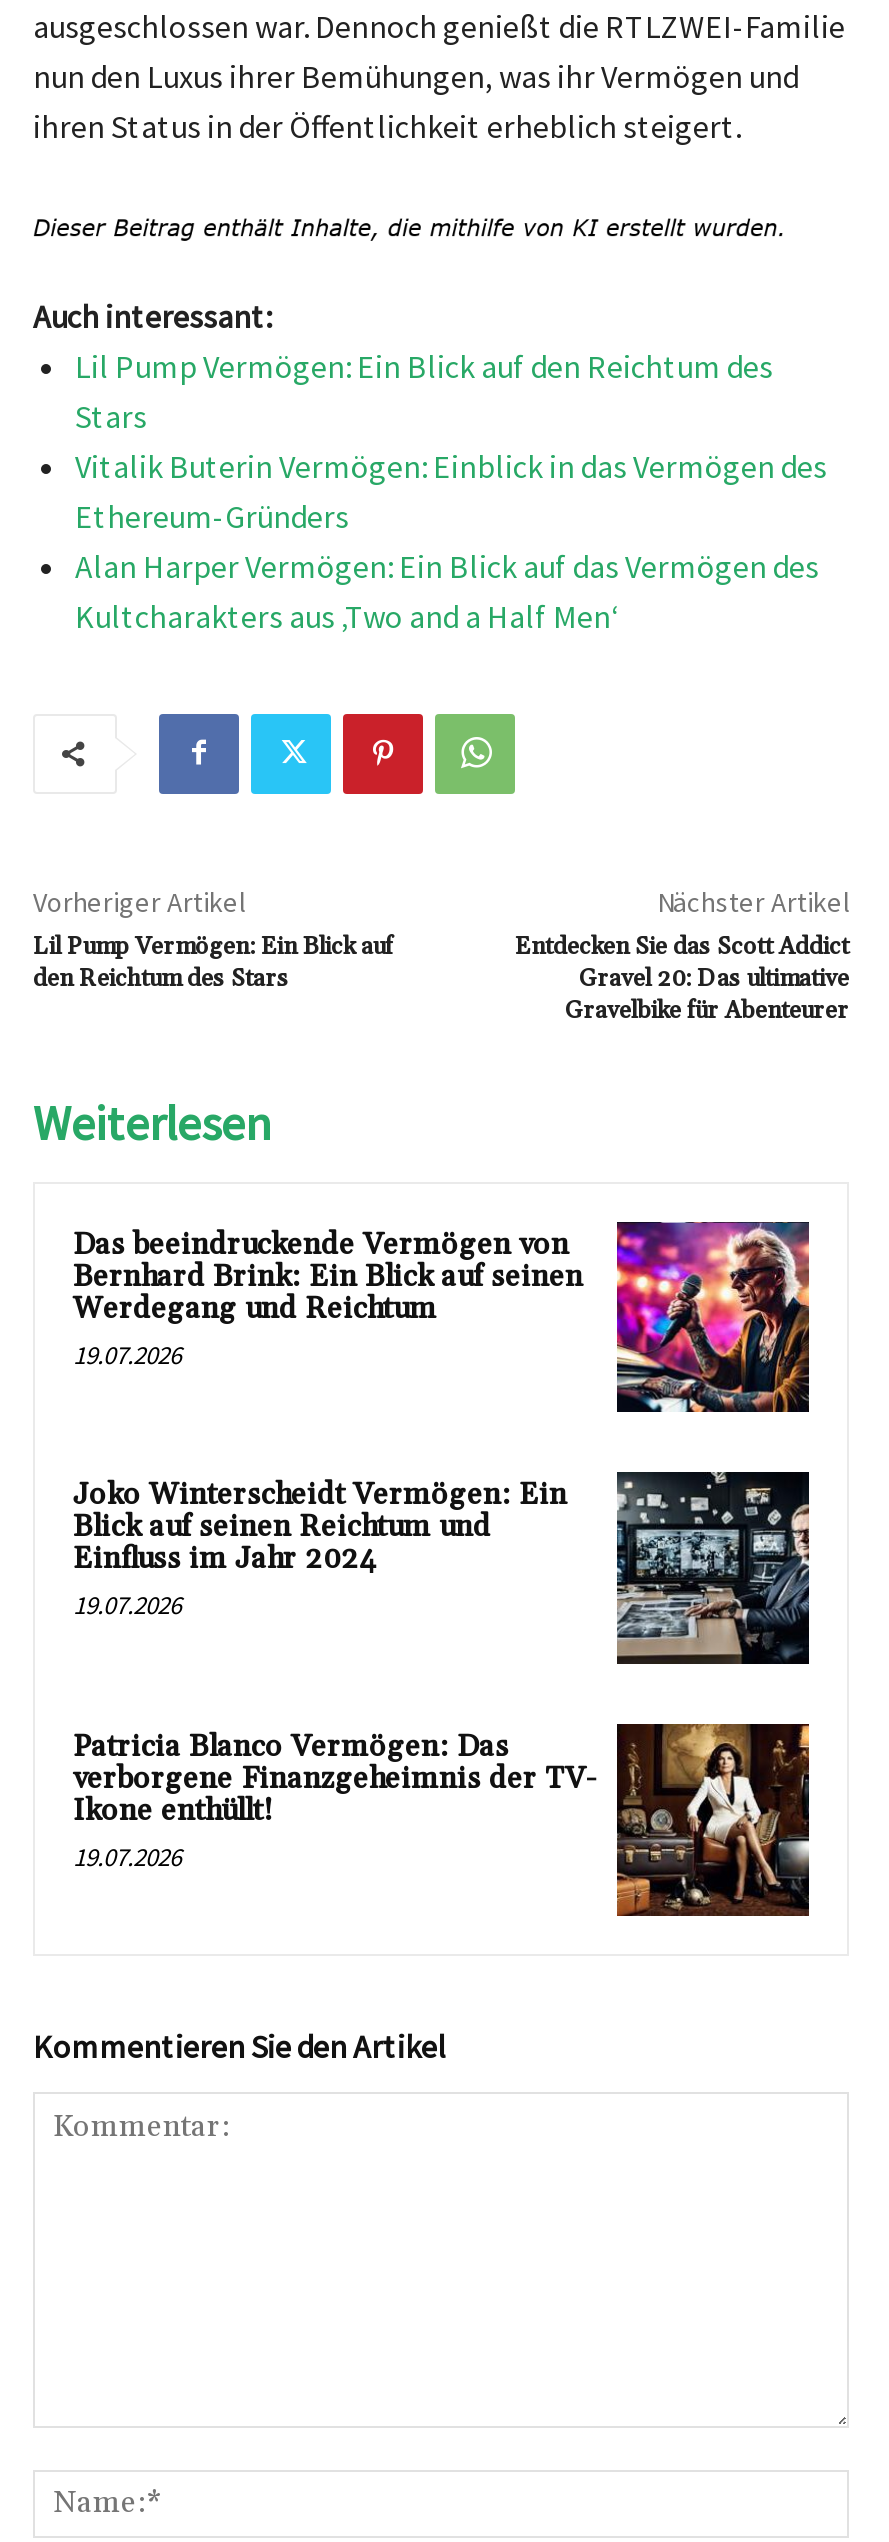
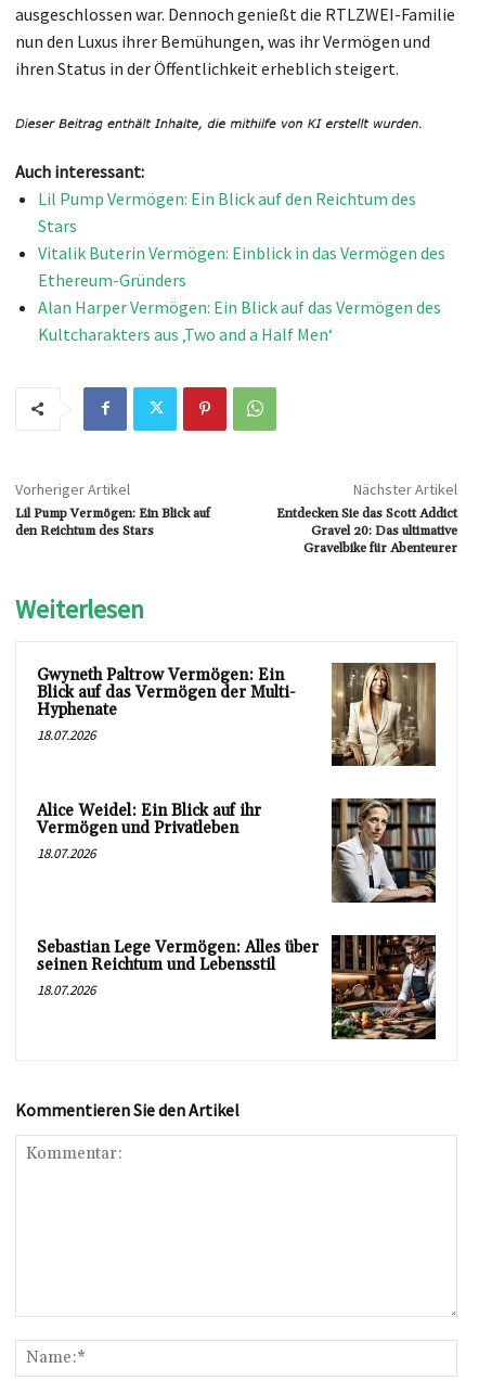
[73,1220,811,1414] [image] | Das beeindruckende Vermögen von | Bernhard Brink: Ein Blick auf seinen | Werdegang und Reichtum | 19.07.2026 -> [37,662,437,767] [image] | Gwyneth Paltrow Vermögen: Ein | Blick auf das Vermögen der Multi- | Hyphenate | 18.07.2026
[73,1476,567,1622] Joko Winterscheidt Vermögen: Ein | Blick auf seinen Reichtum und | Einfluss im Jahr 2024 | 19.07.2026 -> [37,801,261,863] Alice Weidel: Ein Blick auf ihr | Vermögen und Privatleben | 18.07.2026
[615,1470,811,1666] [image] -> [331,797,437,904] [image]
[73,1722,811,1918] [image] | Patricia Blanco Vermögen: Das | verborgene Finanzgeheimnis der TV- | Ikone enthüllt! | 19.07.2026 -> [37,934,437,1040] [image] | Sebastian Lege Vermögen: Alles über | seinen Reichtum und Lebensstil | 18.07.2026

